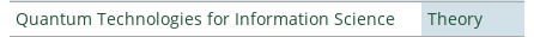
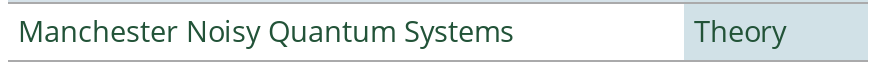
[16,7,395,30] Quantum Technologies for Information Science -> [18,12,514,50] Manchester Noisy Quantum Systems

